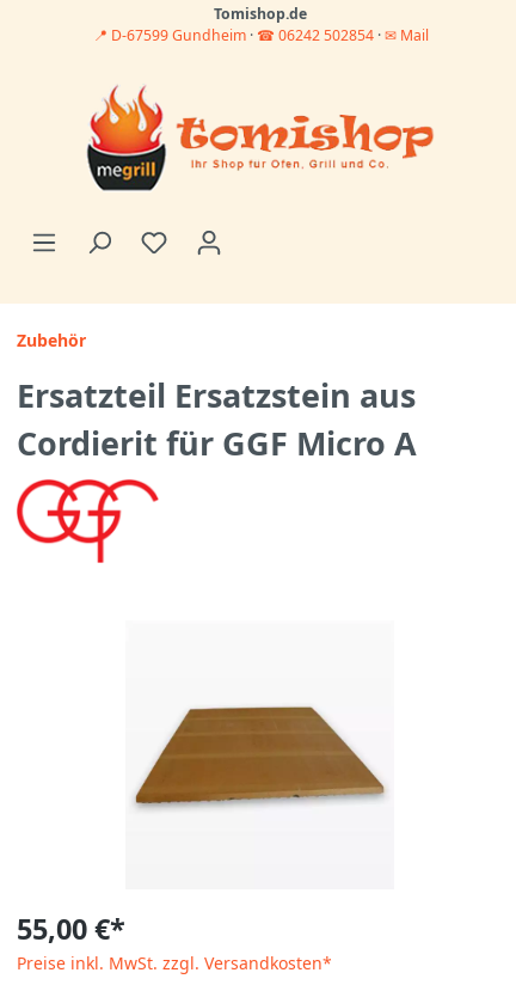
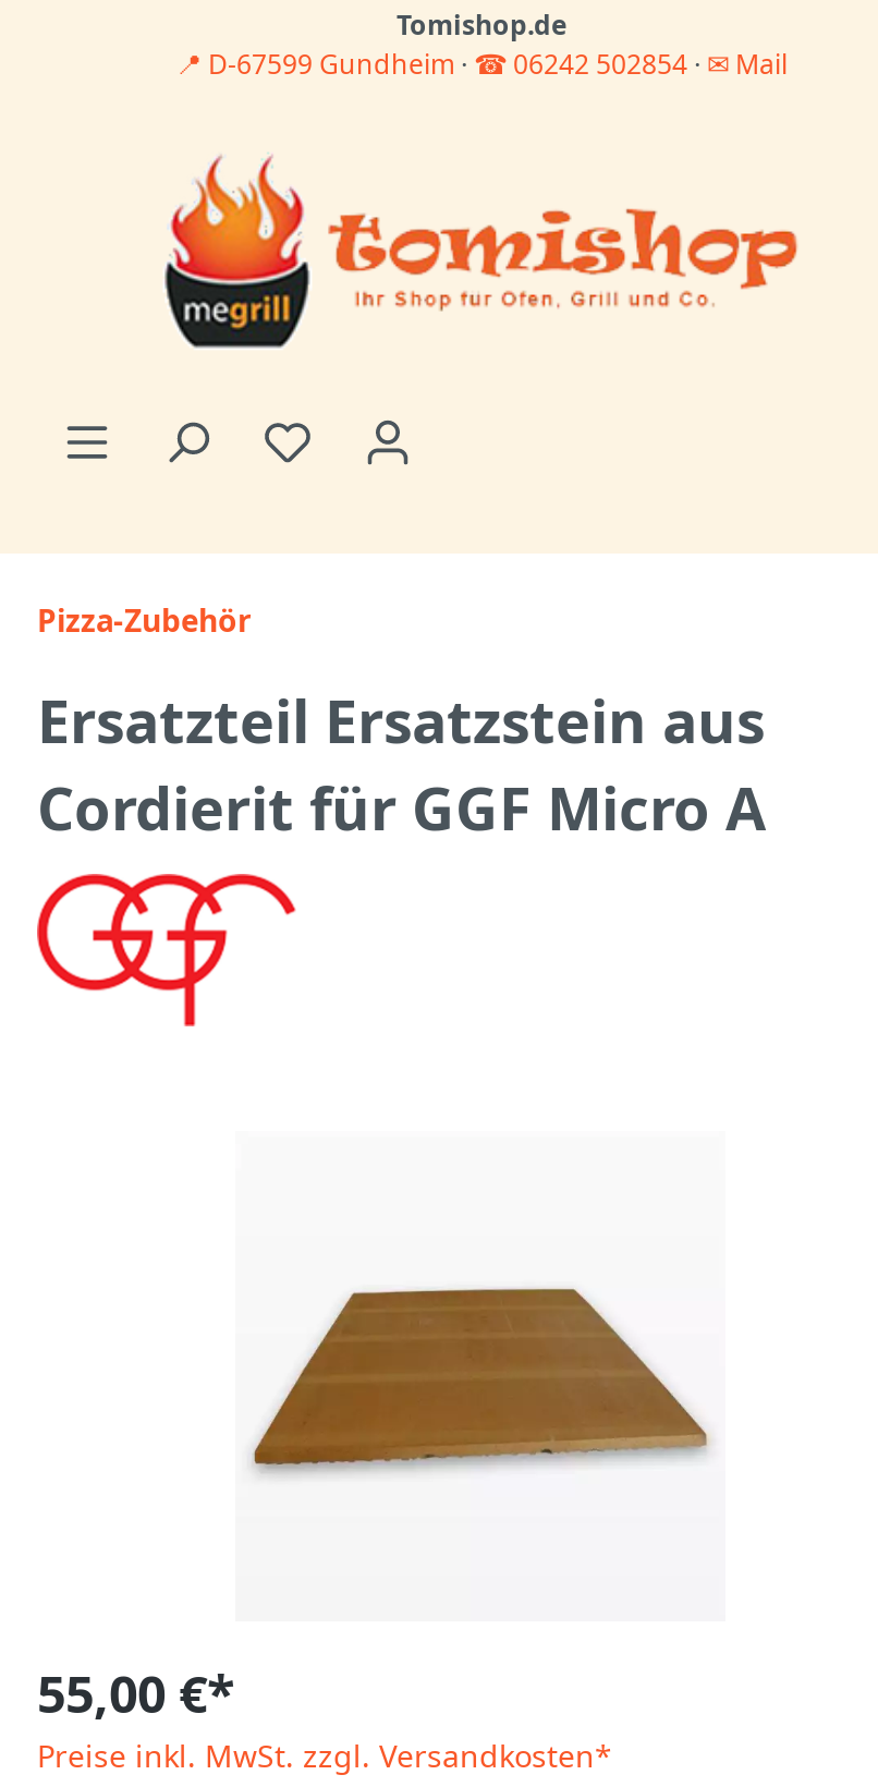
[17,329,86,352] Zubehör -> [37,600,251,641] Pizza-Zubehör

